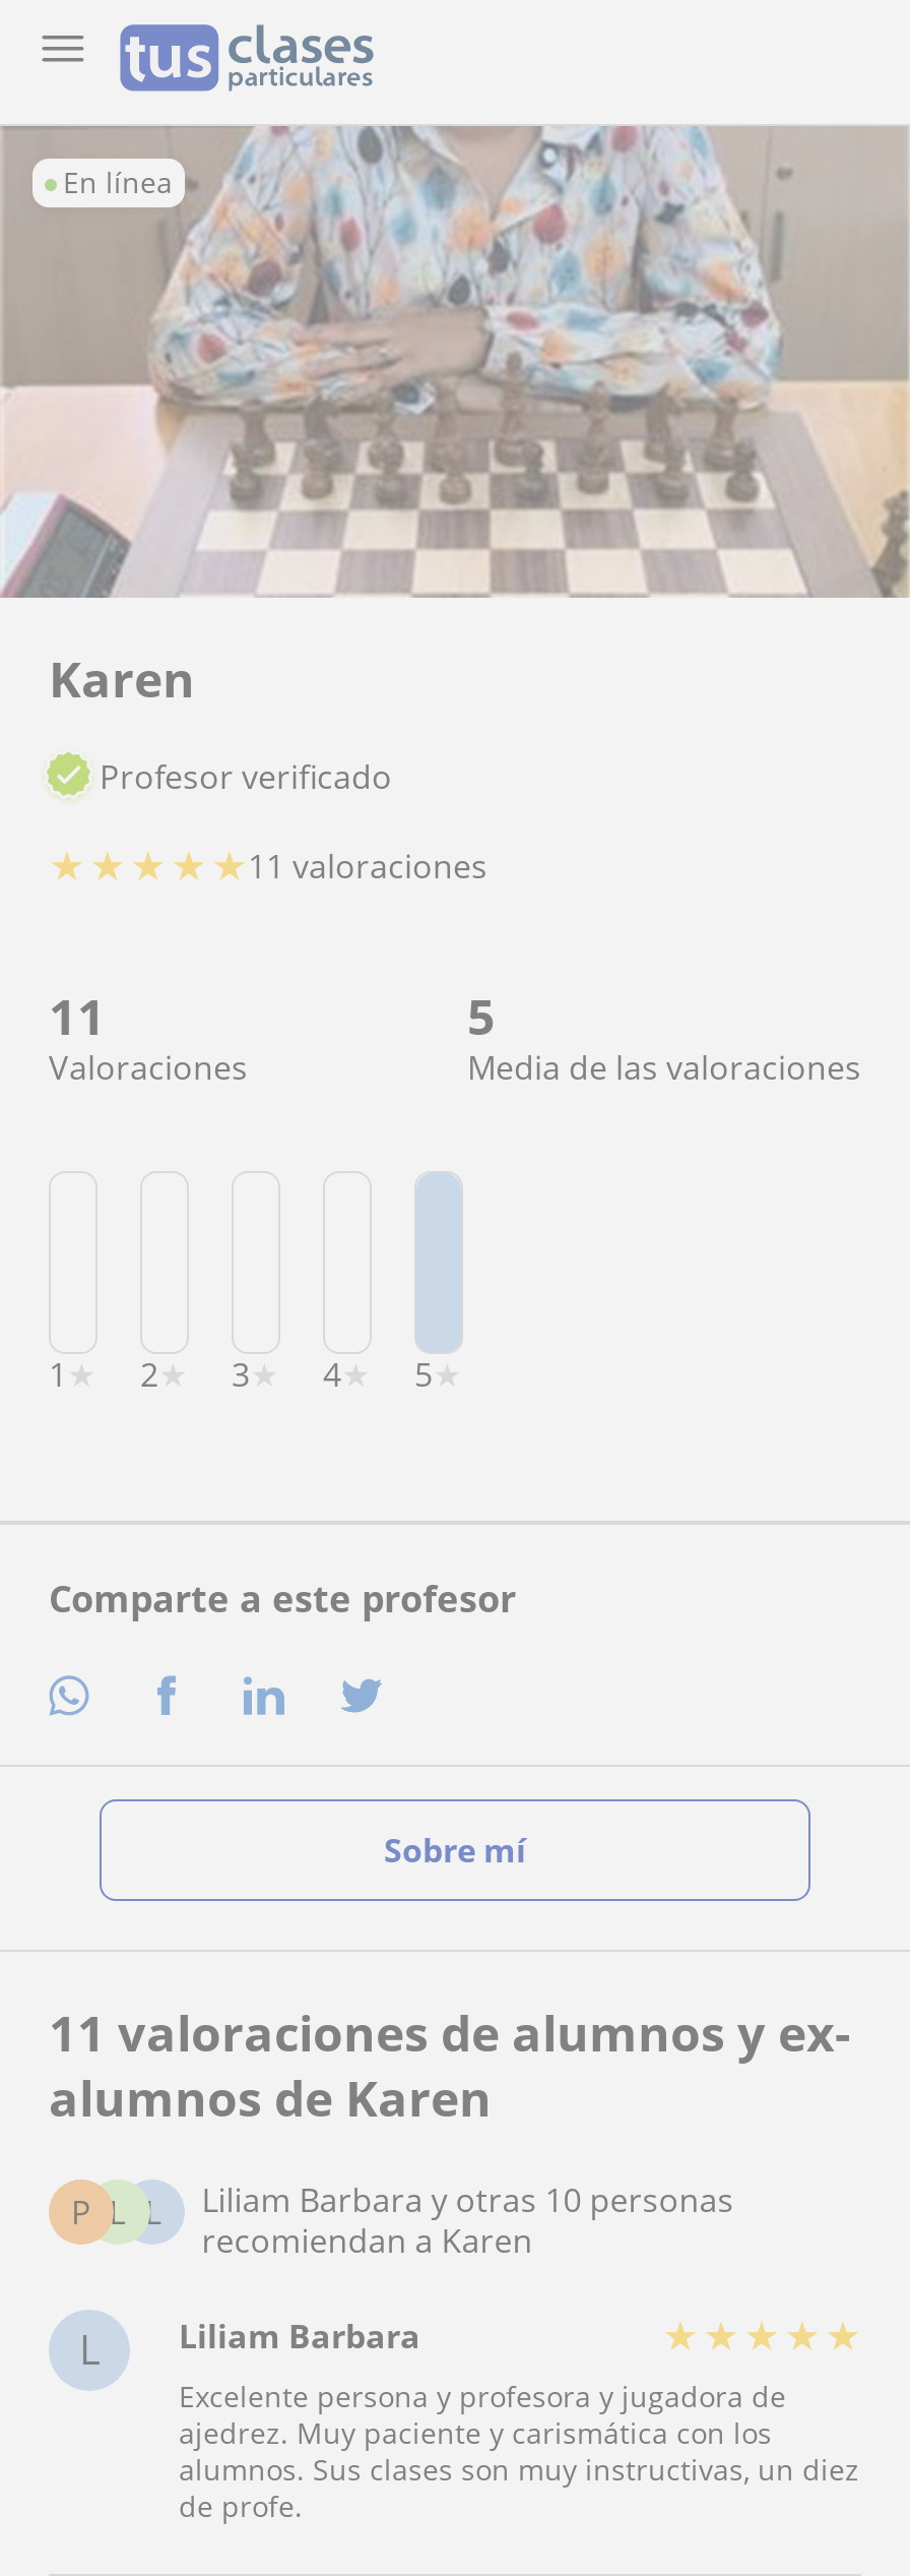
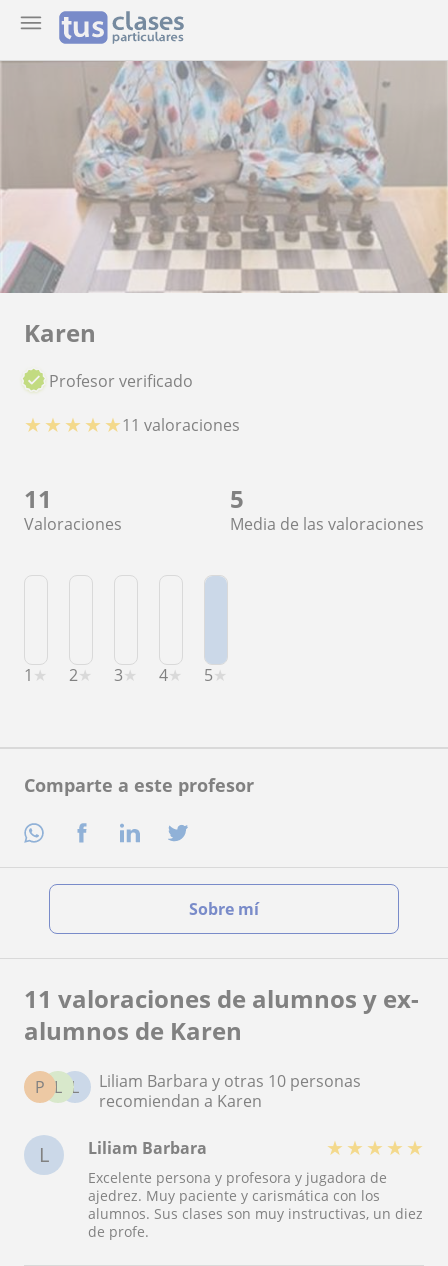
[63,163,173,201] En línea -> none

